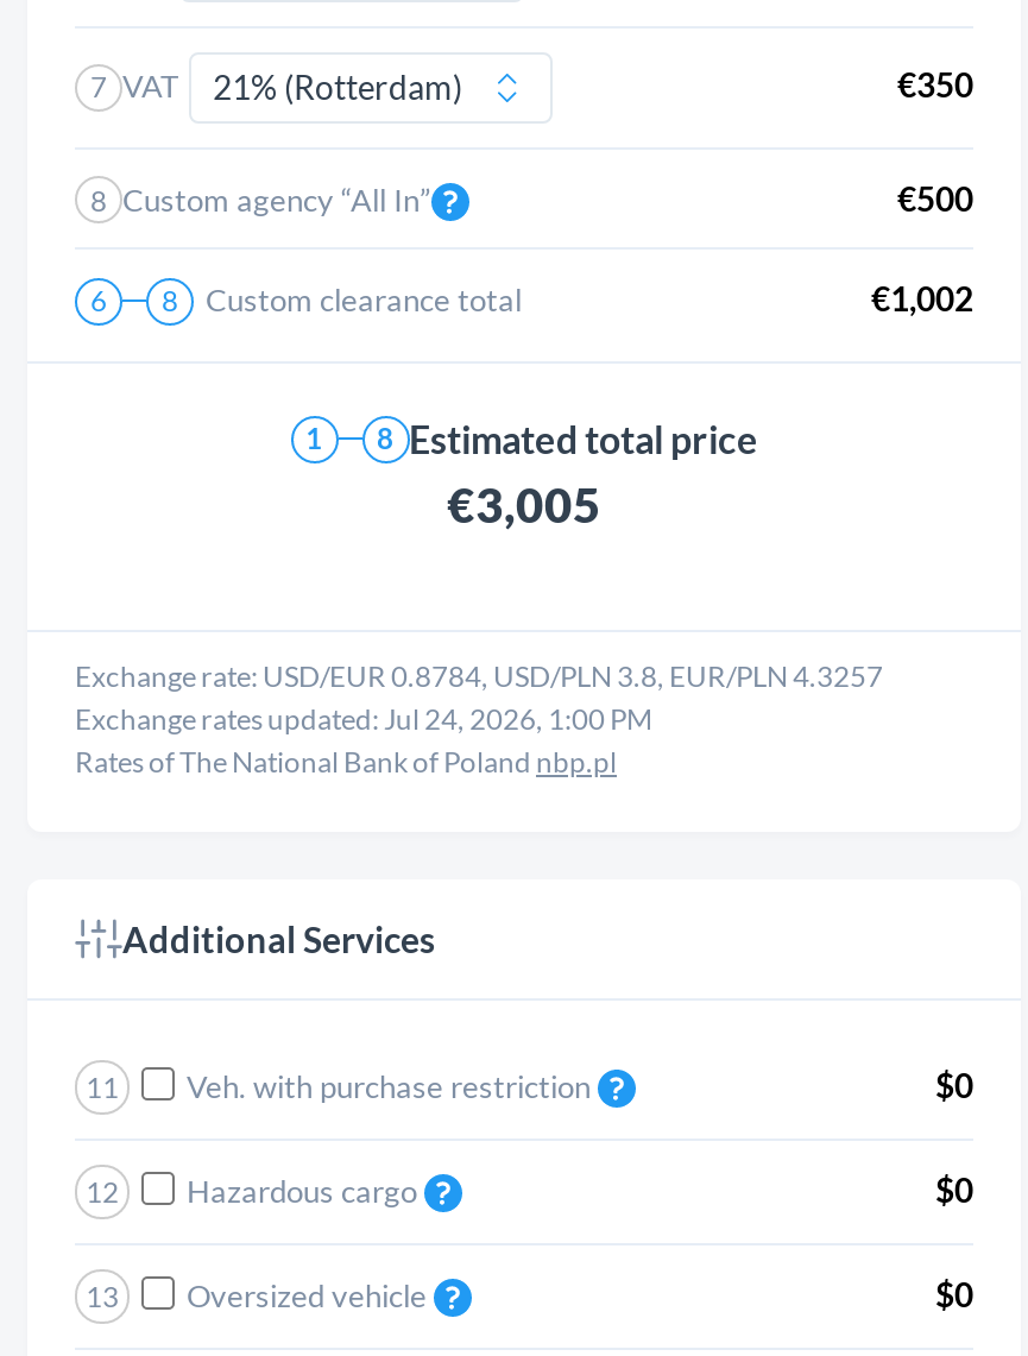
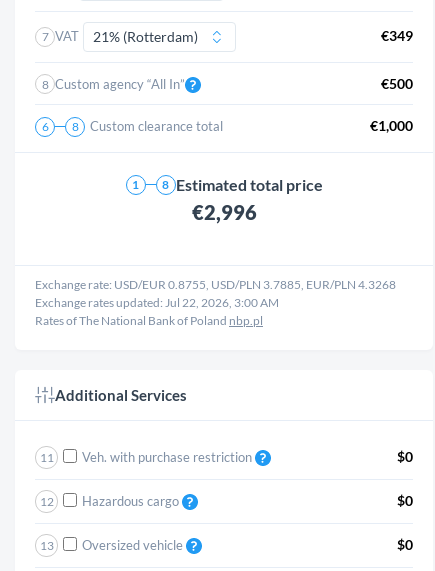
[897,64,973,105] €350 -> [381,27,413,44] €349
[871,278,973,319] €1,002 -> [370,117,413,134] €1,000
[447,474,601,531] €3,005 -> [191,200,256,224] €2,996
[75,657,883,693] Exchange rate: USD/EUR 0.8784, USD/PLN 3.8, EUR/PLN 4.3257 -> [35,277,396,292] Exchange rate: USD/EUR 0.8755, USD/PLN 3.7885, EUR/PLN 4.3268
[75,700,652,736] Exchange rates updated: Jul 24, 2026, 1:00 PM -> [35,295,279,310] Exchange rates updated: Jul 22, 2026, 3:00 AM

